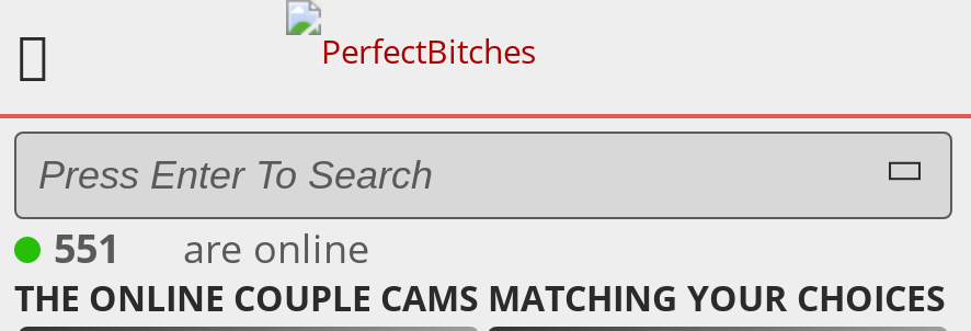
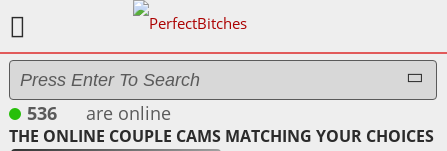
[54,221,369,274] 551 are online -> [27,101,171,125] 536 are online

